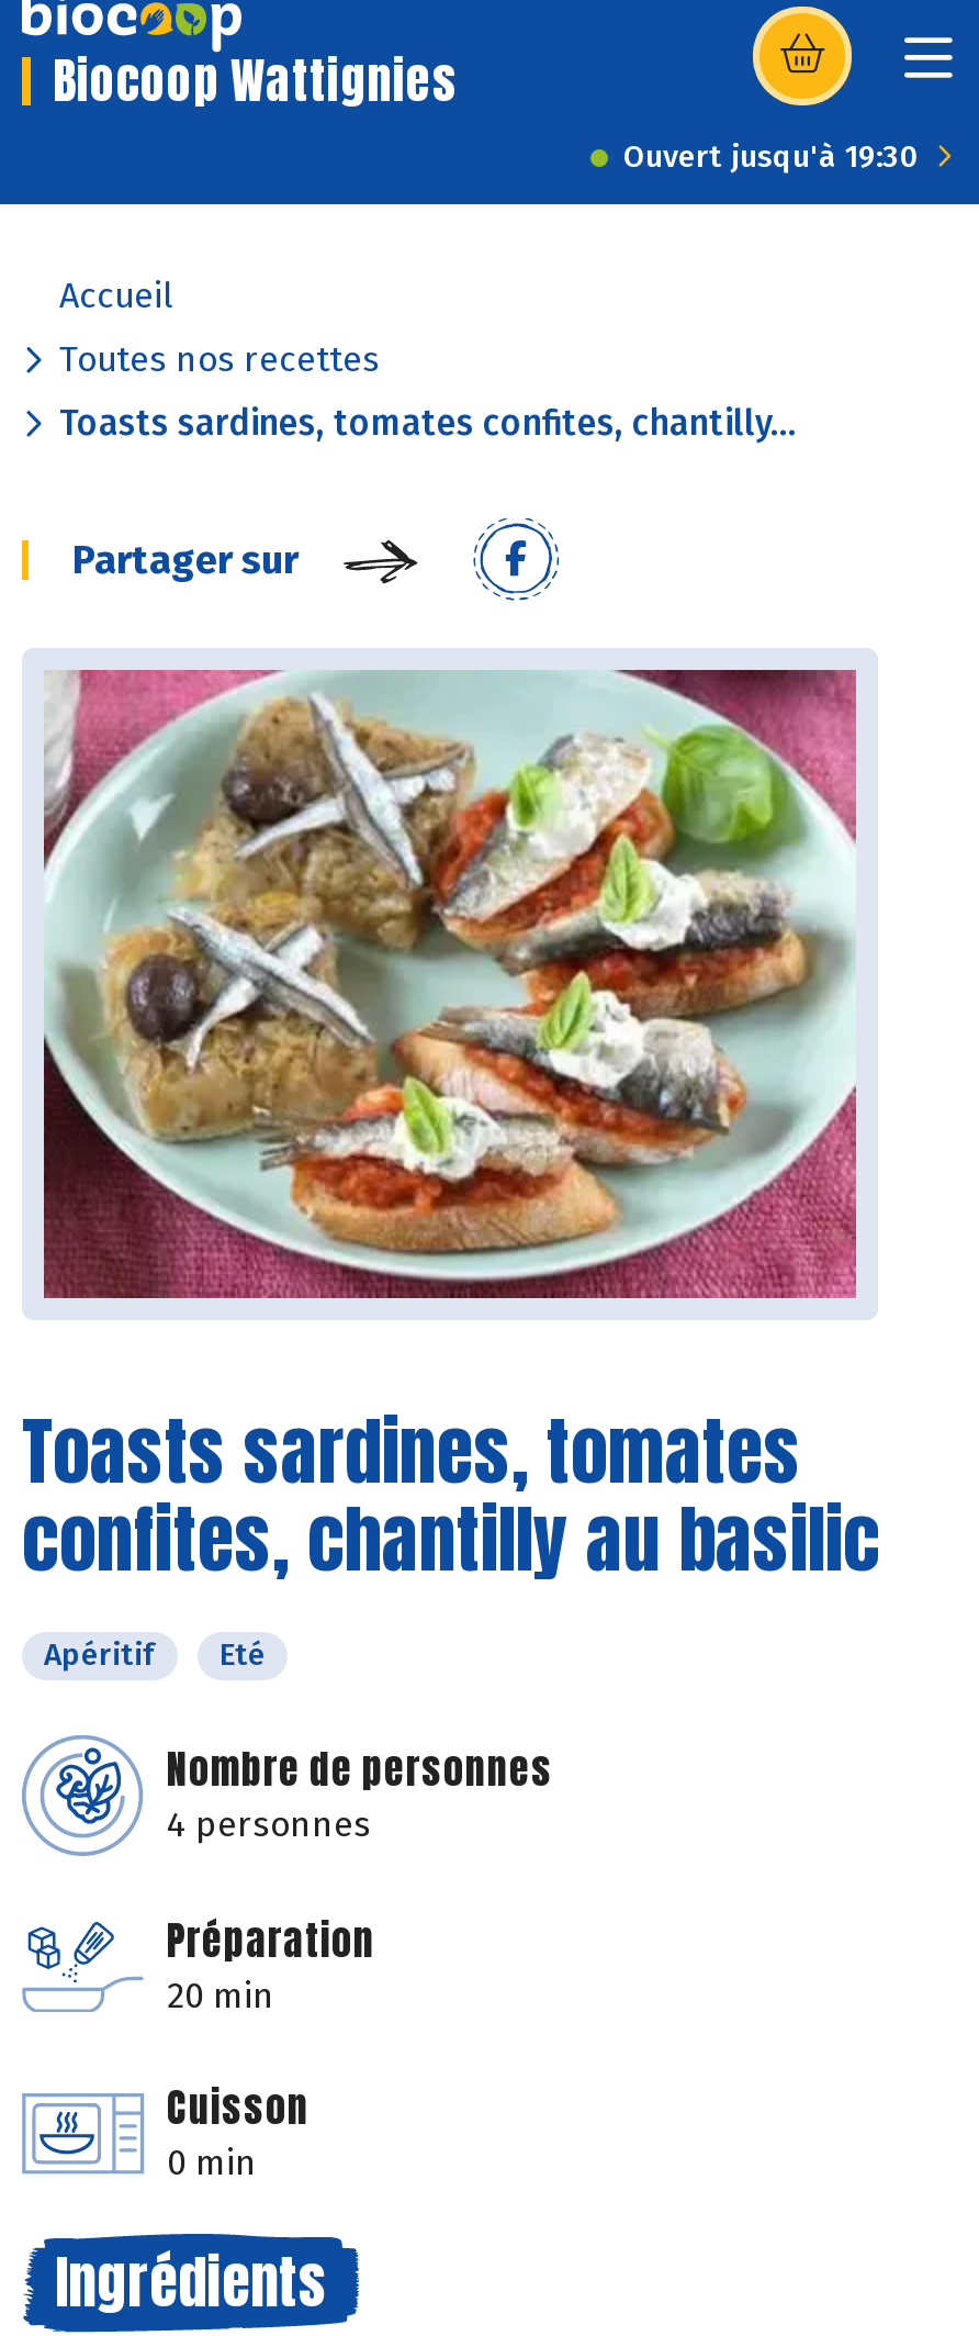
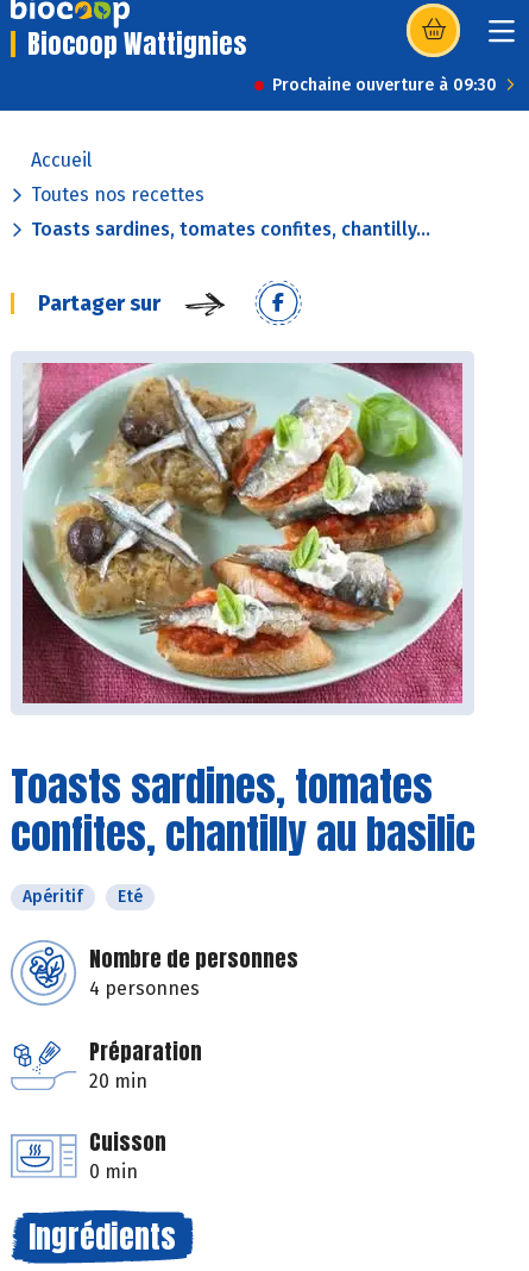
[623,138,920,176] Ouvert jusqu'à 19:30 -> [272,75,497,95] Prochaine ouverture à 09:30

